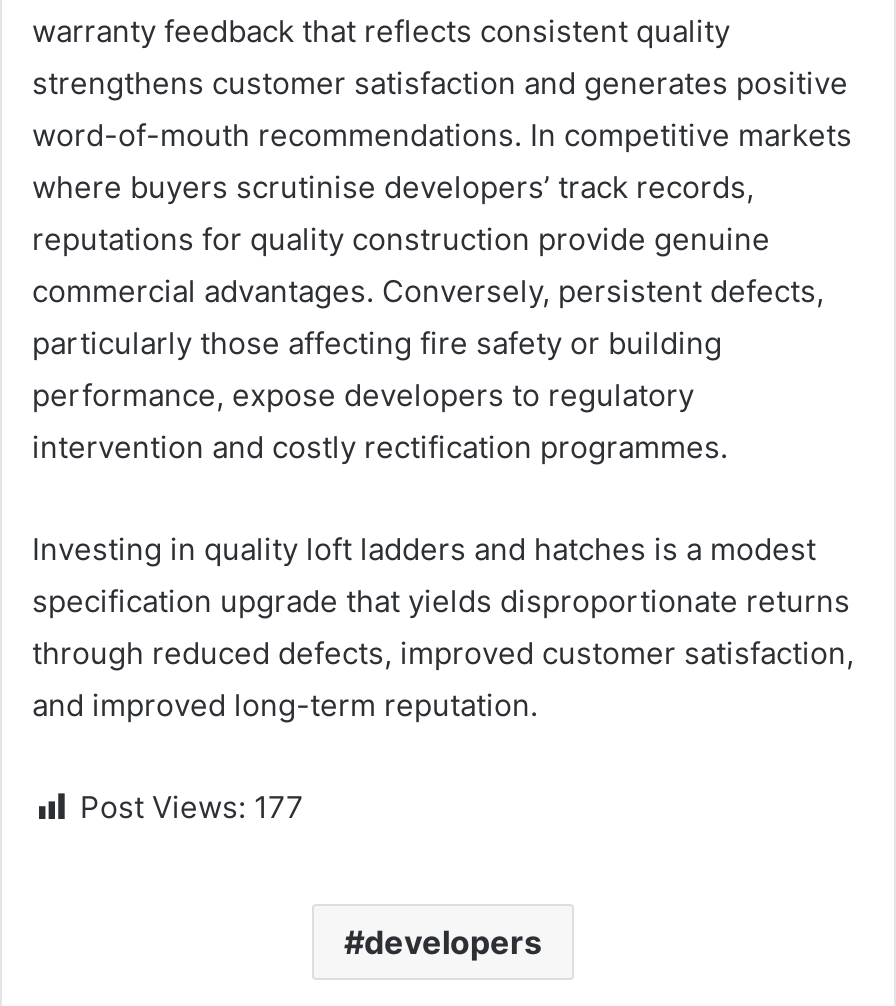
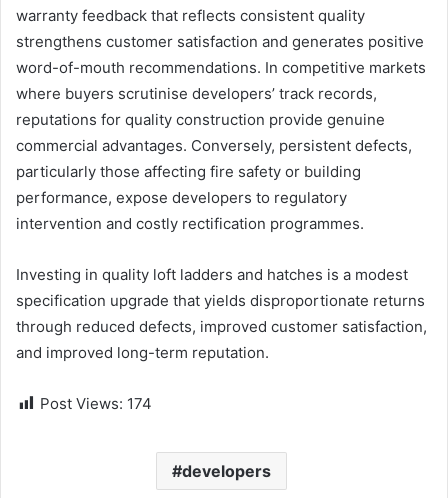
[80,788,304,826] Post Views: 177 -> [40,394,152,413] Post Views: 174

